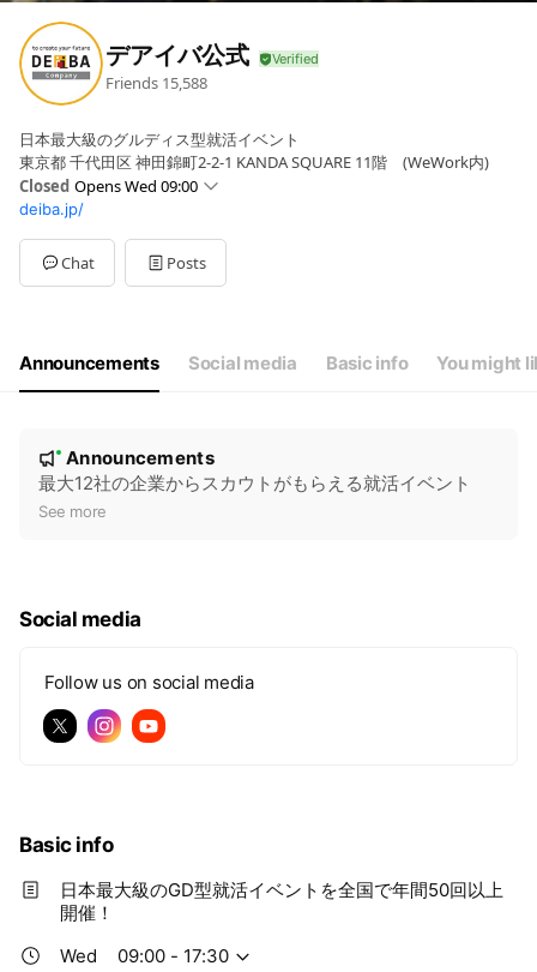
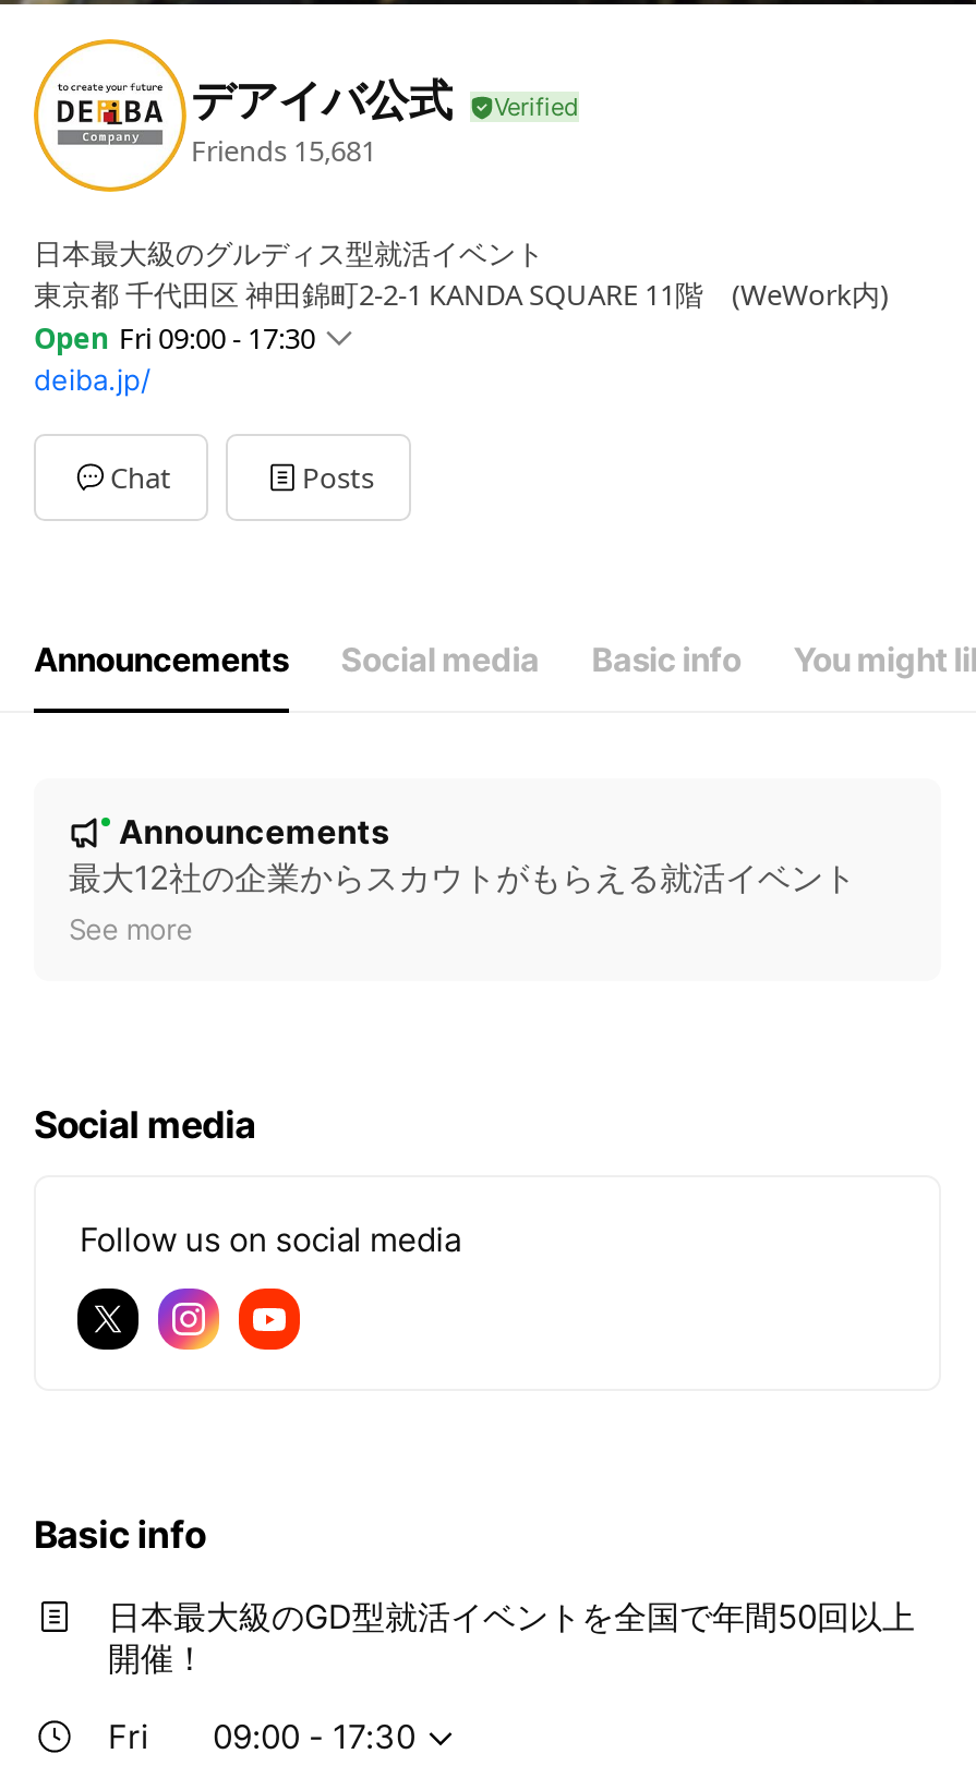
[105,72,207,93] Friends 15,588 -> [191,131,376,170] Friends 15,681
[19,176,198,197] Closed Opens Wed 09:00 -> [34,319,315,358] Open Fri 09:00 - 17:30
[60,945,97,968] Wed -> [108,1717,149,1758] Fri

